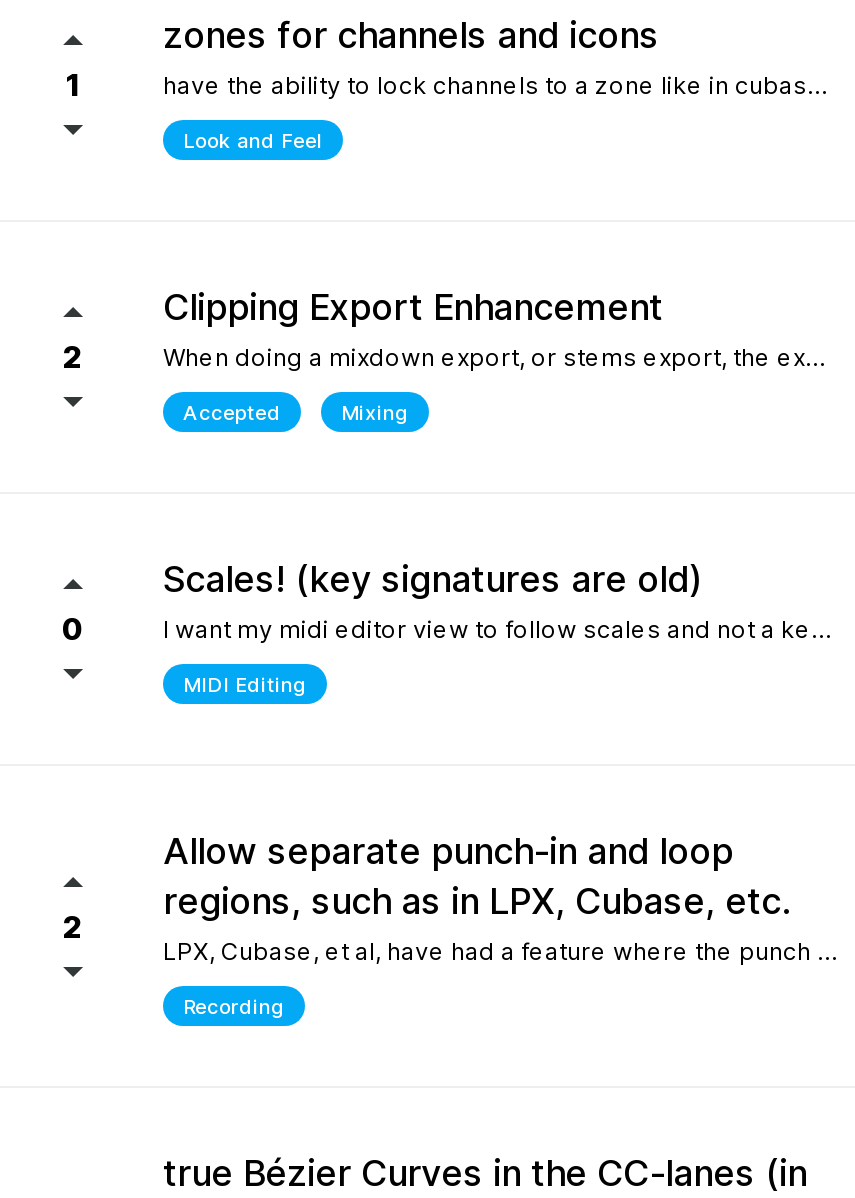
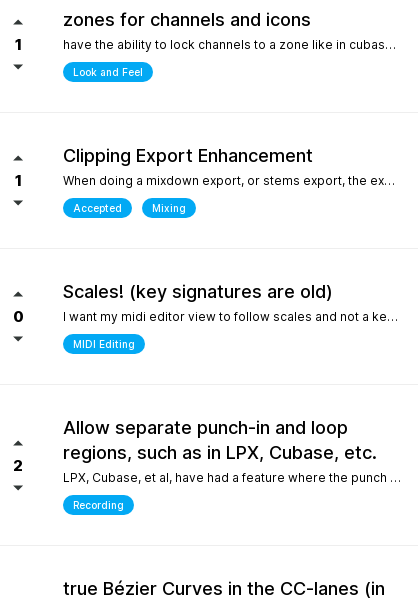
[63,338,83,376] 2 -> [14,171,21,190] 1

